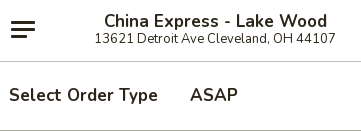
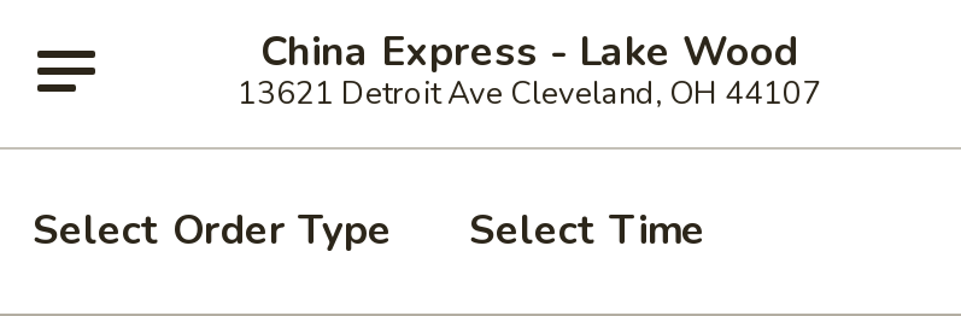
[190,84,238,107] ASAP -> [469,203,705,258] Select Time

